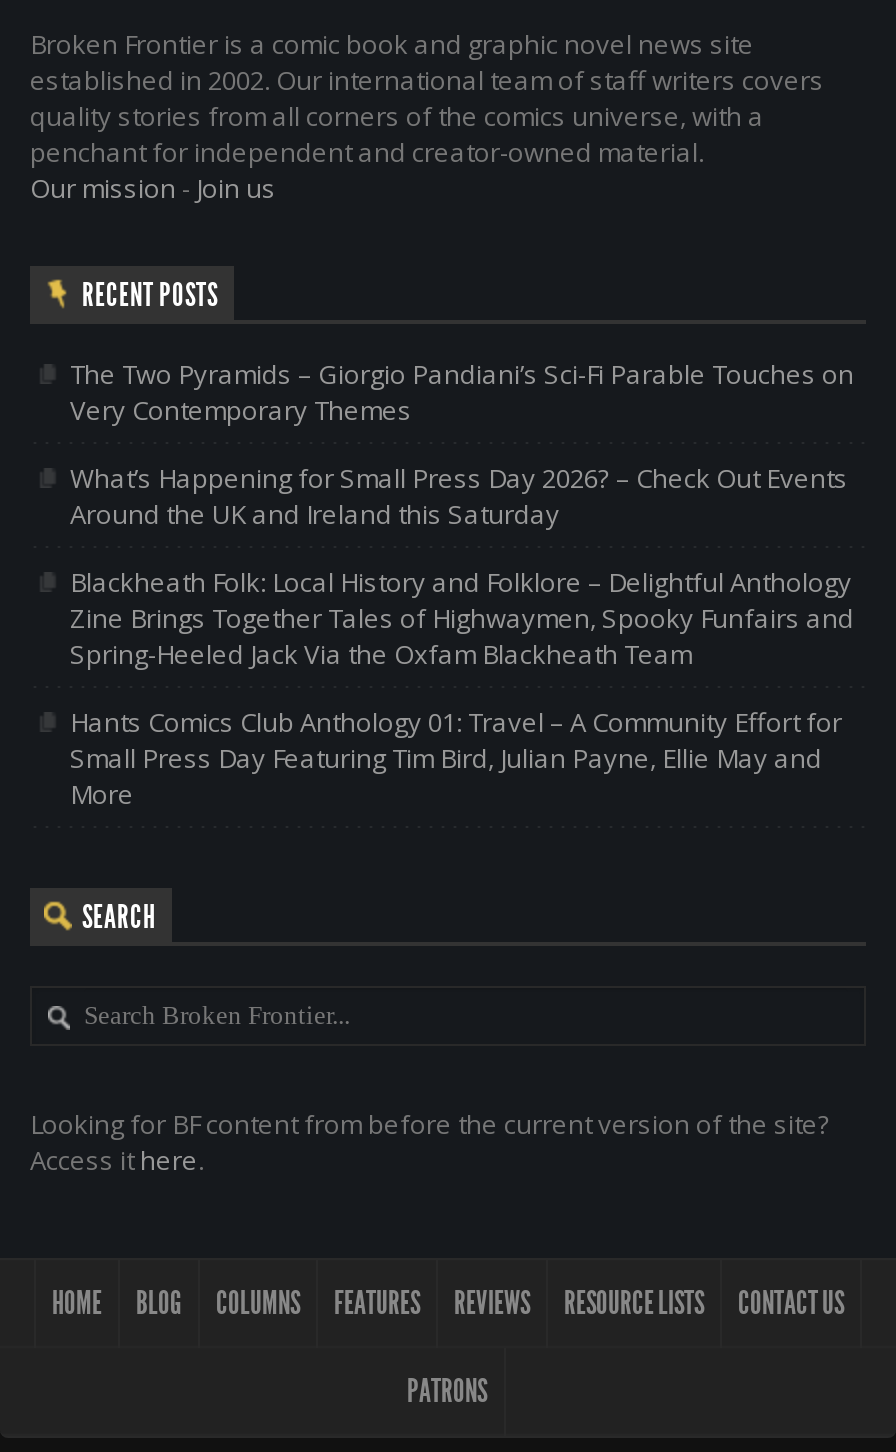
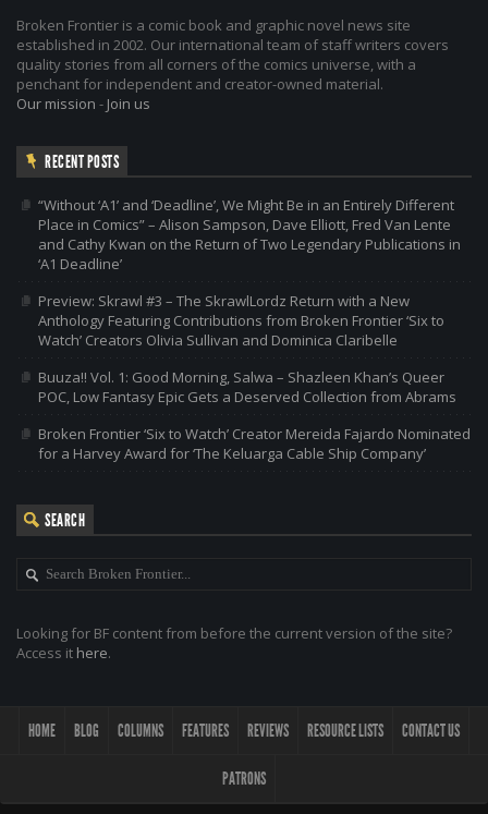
[70,356,854,428] The Two Pyramids – Giorgio Pandiani’s Sci-Fi Parable Touches on | Very Contemporary Themes -> [38,195,461,273] “Without ‘A1’ and ‘Deadline’, We Might Be in an Entirely Different | Place in Comics” – Alison Sampson, Dave Elliott, Fred Van Lente | and Cathy Kwan on the Return of Two Legendary Publications in | ‘A1 Deadline’
[70,460,848,532] What’s Happening for Small Press Day 2026? – Check Out Events | Around the UK and Ireland this Saturday -> [38,291,444,350] Preview: Skrawl #3 – The SkrawlLordz Return with a New | Anthology Featuring Contributions from Broken Frontier ‘Six to | Watch’ Creators Olivia Sullivan and Dominica Claribelle
[70,564,854,672] Blackheath Folk: Local History and Folklore – Delightful Anthology | Zine Brings Together Tales of Highwaymen, Spooky Funfairs and | Spring-Heeled Jack Via the Oxfam Blackheath Team -> [38,367,456,406] Buuza!! Vol. 1: Good Morning, Salwa – Shazleen Khan’s Queer | POC, Low Fantasy Epic Gets a Deserved Collection from Abrams
[70,704,842,812] Hants Comics Club Anthology 01: Travel – A Community Effort for | Small Press Day Featuring Tim Bird, Julian Payne, Ellie May and | More -> [38,424,471,463] Broken Frontier ‘Six to Watch’ Creator Mereida Fajardo Nominated | for a Harvey Award for ‘The Keluarga Cable Ship Company’

